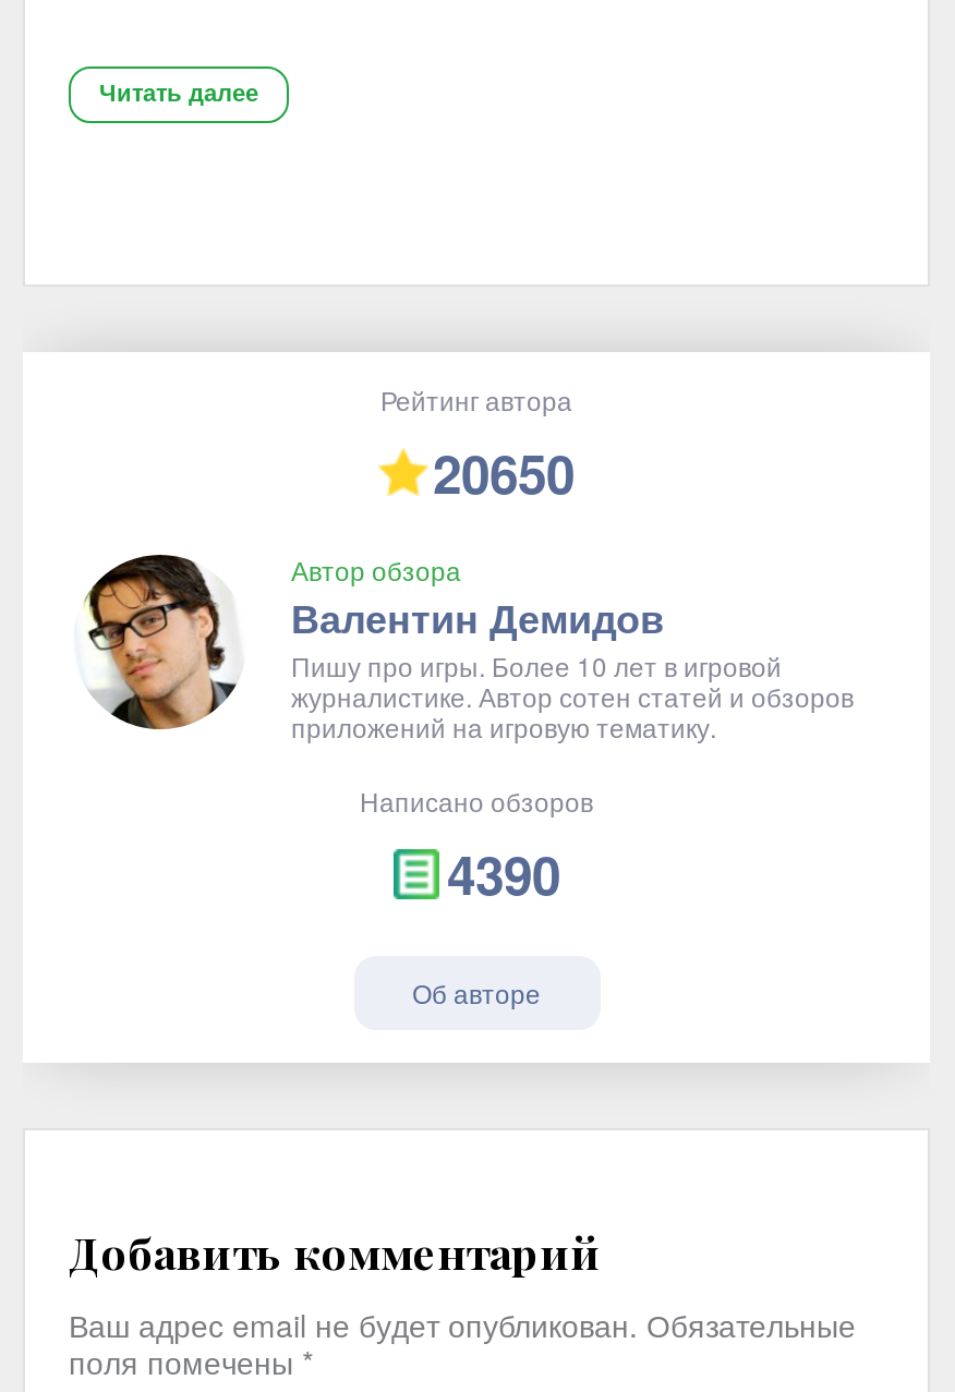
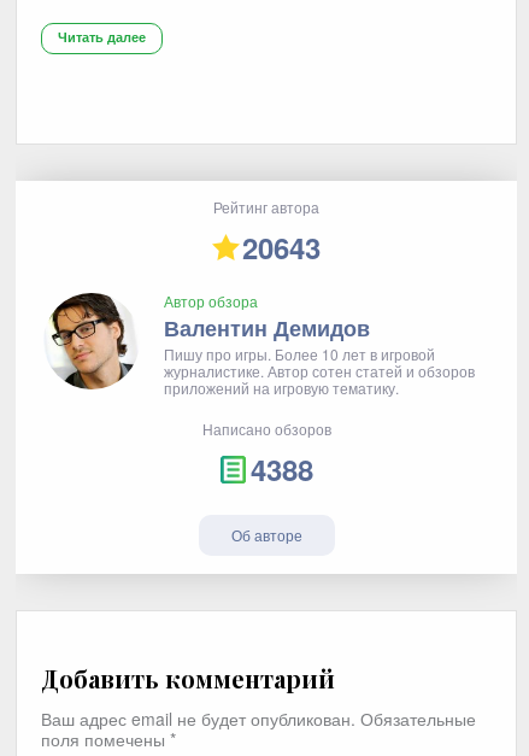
[433,434,575,509] 20650 -> [242,226,321,267] 20643
[447,837,560,911] 4390 -> [250,449,313,490] 4388

